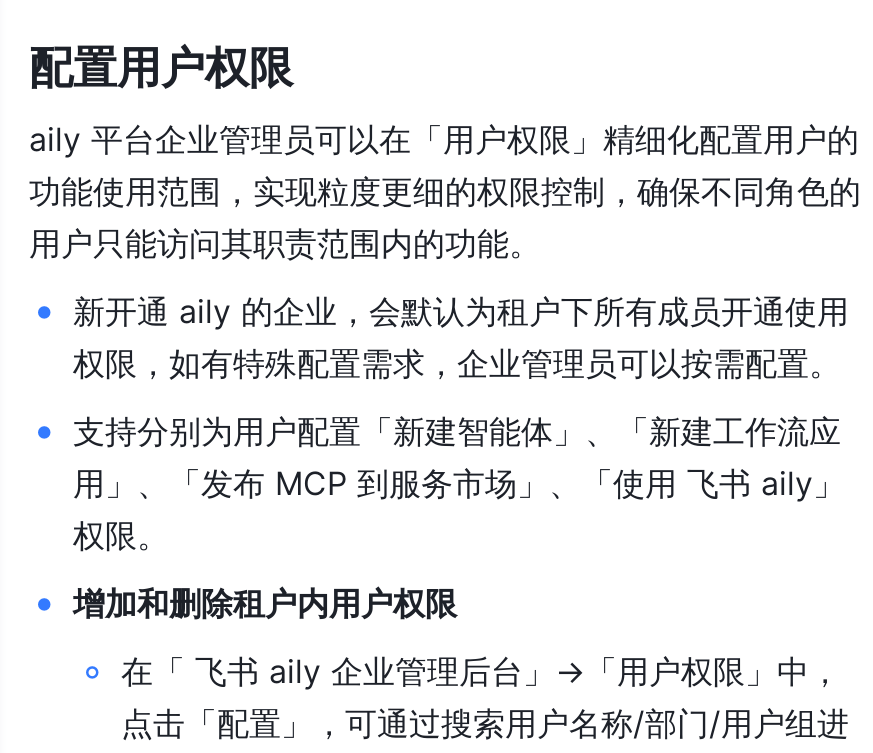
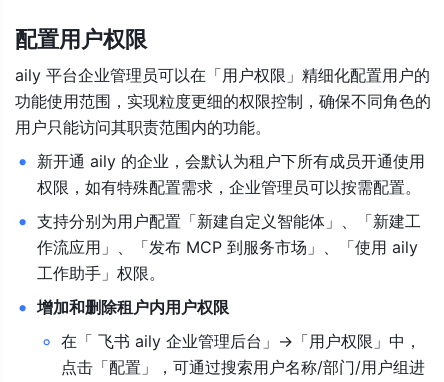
[73,412,845,556] 支持分别为用户配置「新建智能体」、「新建工作流应 | 用」、「发布 MCP 到服务市场」、「使用 飞书 aily」 | 权限。 -> [37,211,421,283] 支持分别为用户配置「新建自定义智能体」、「新建工 | 作流应用」、「发布 MCP 到服务市场」、「使用 aily | 工作助手」权限。

